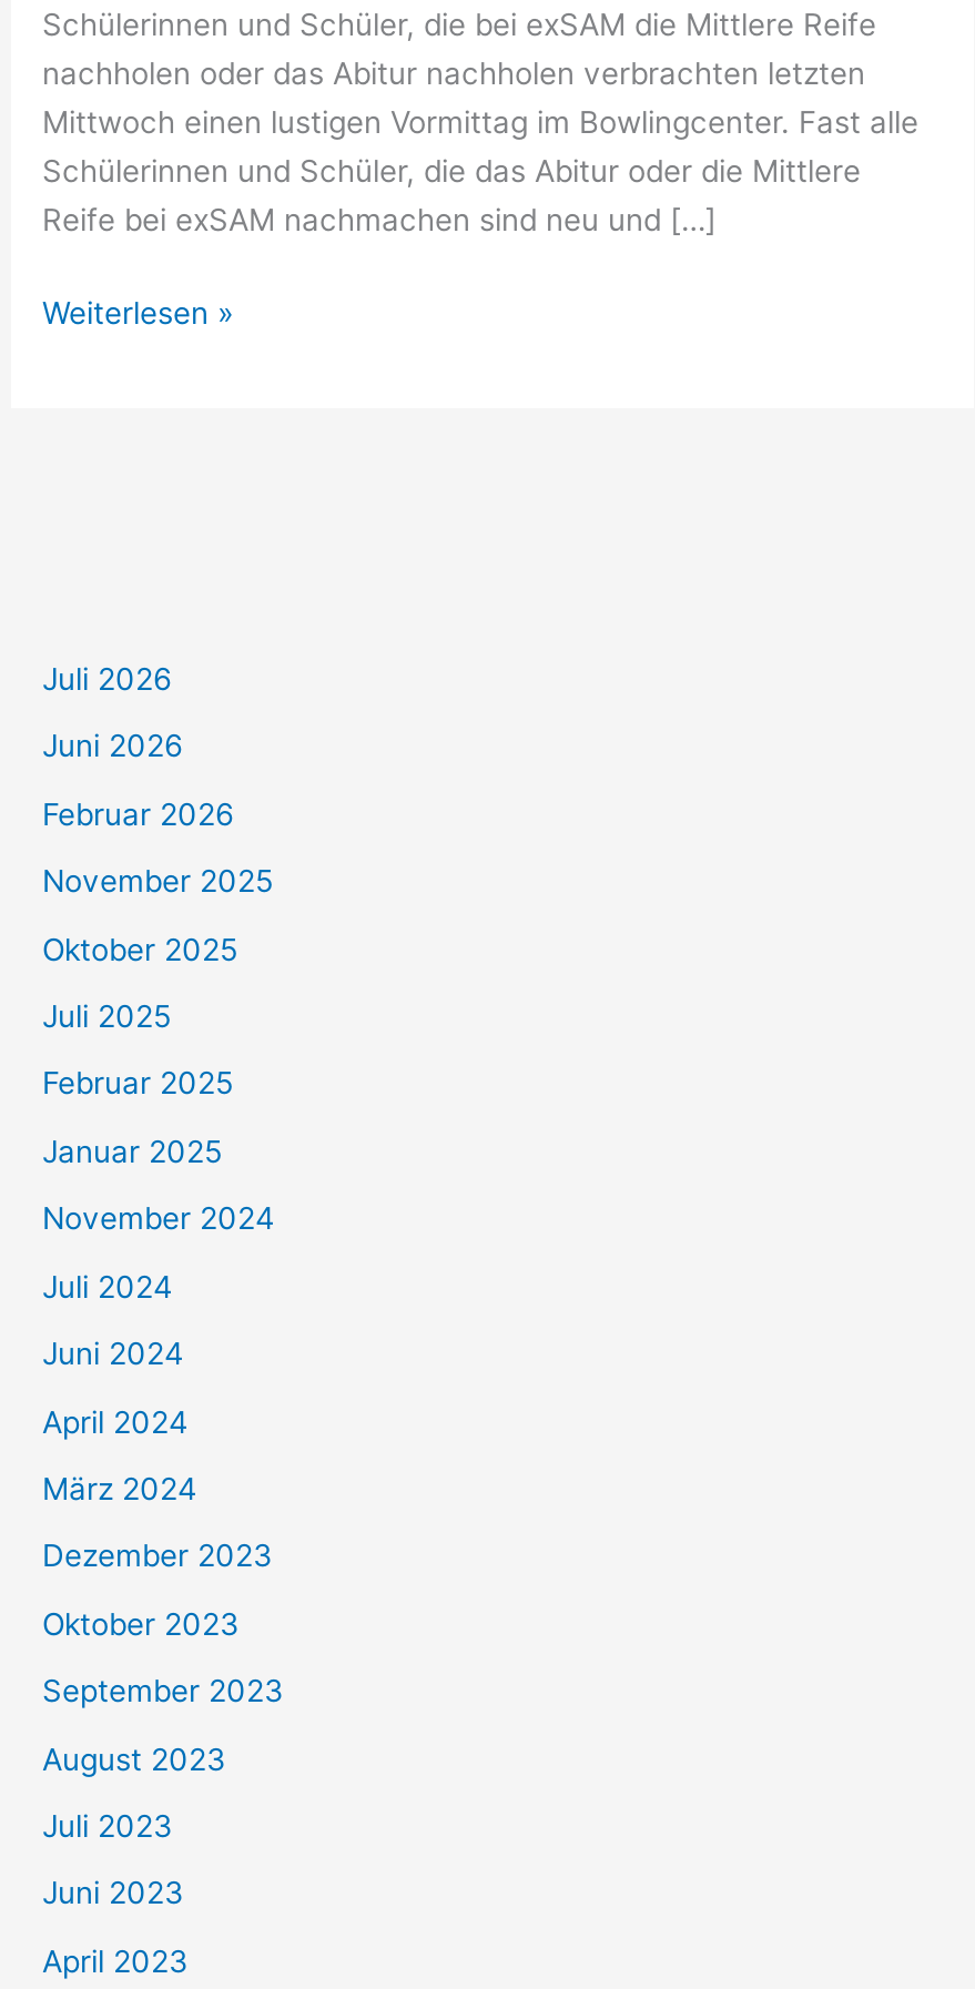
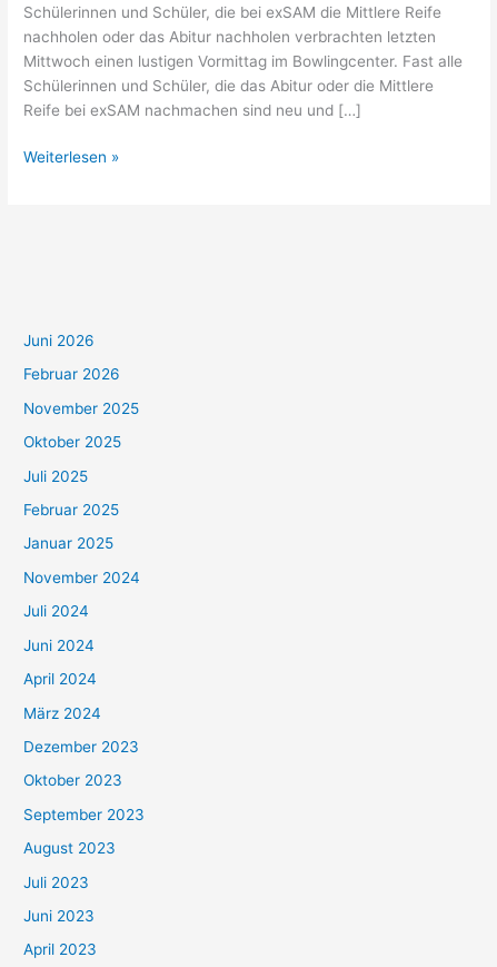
[42,661,173,697] Juli 2026 -> none

